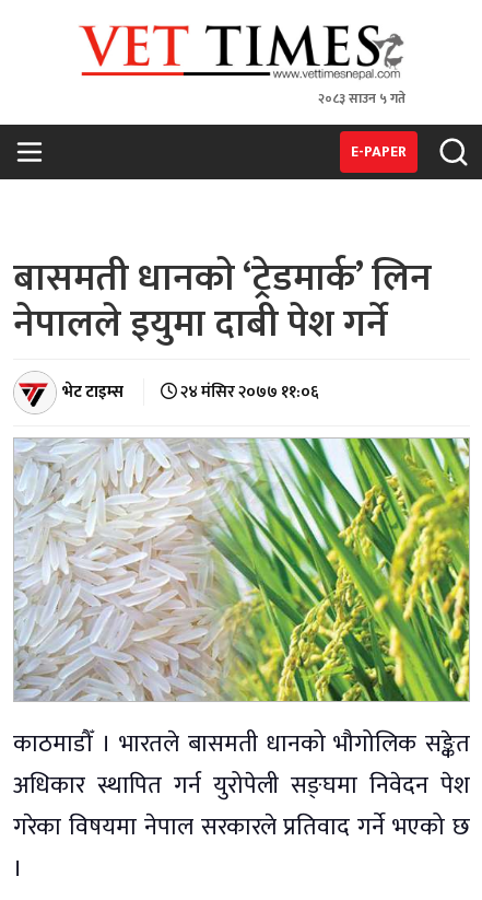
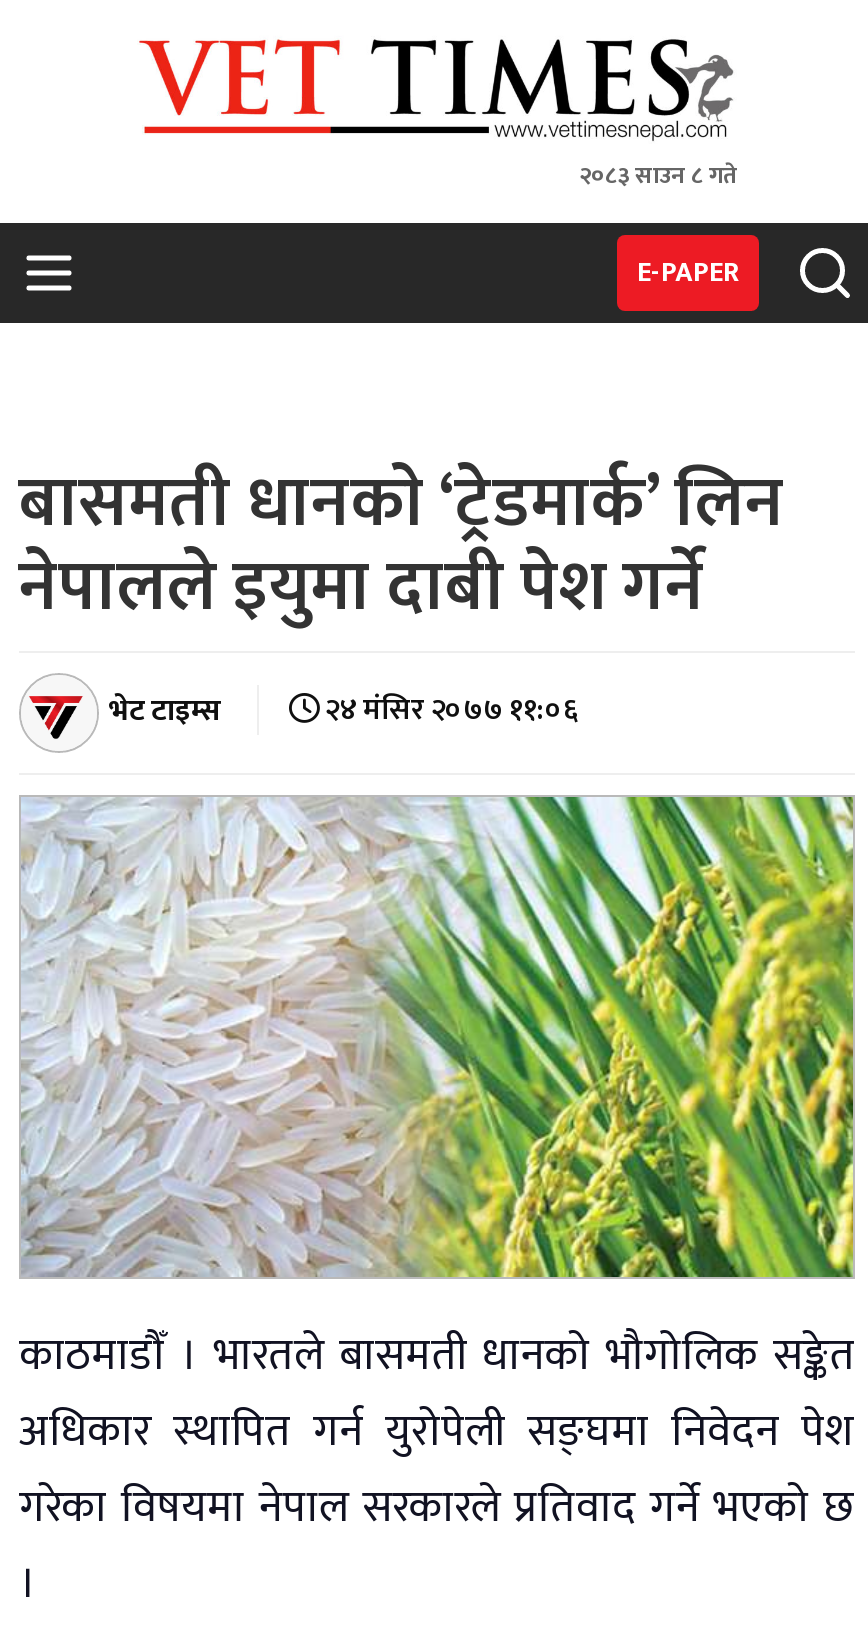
[318,88,405,110] २०८३ साउन ५ गते -> [579,154,737,194] २०८३ साउन ८ गते

